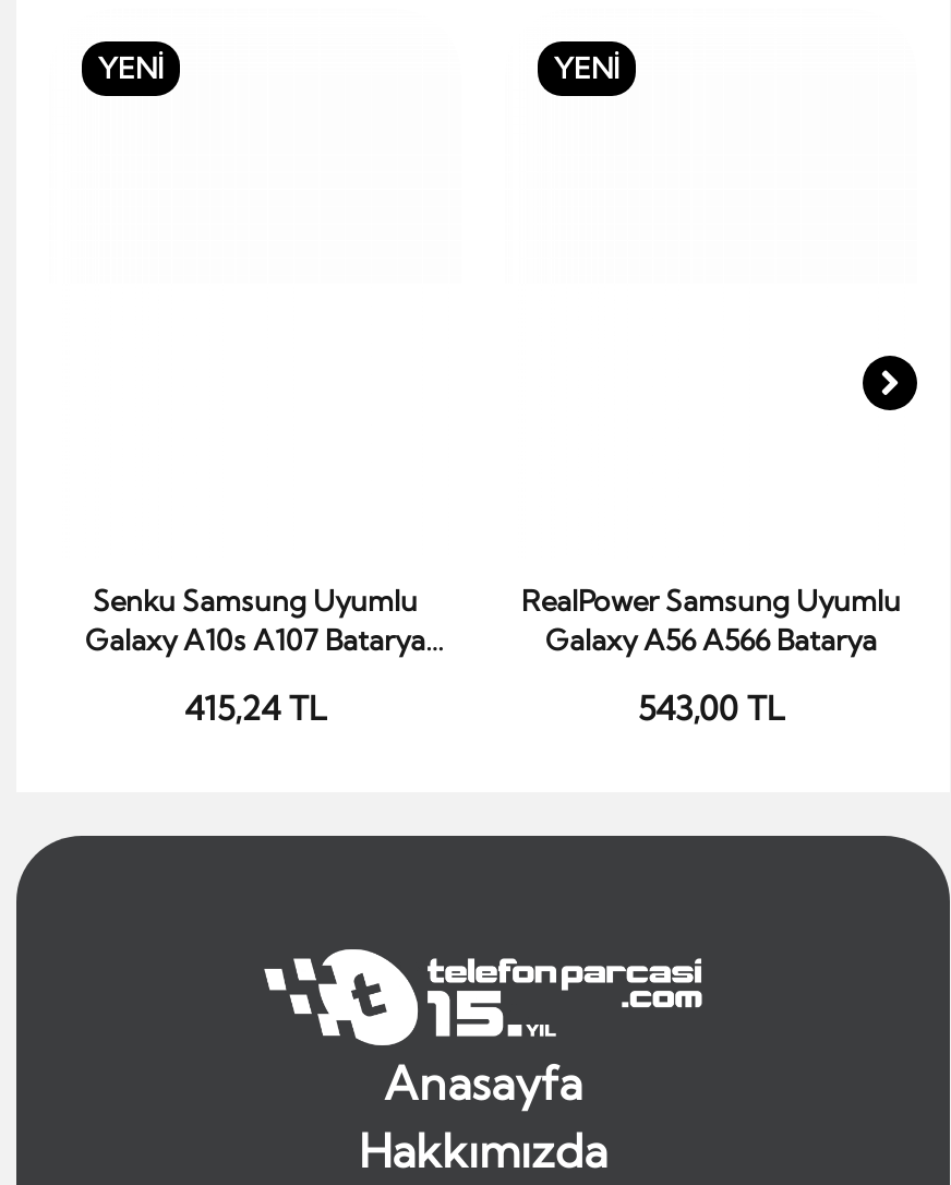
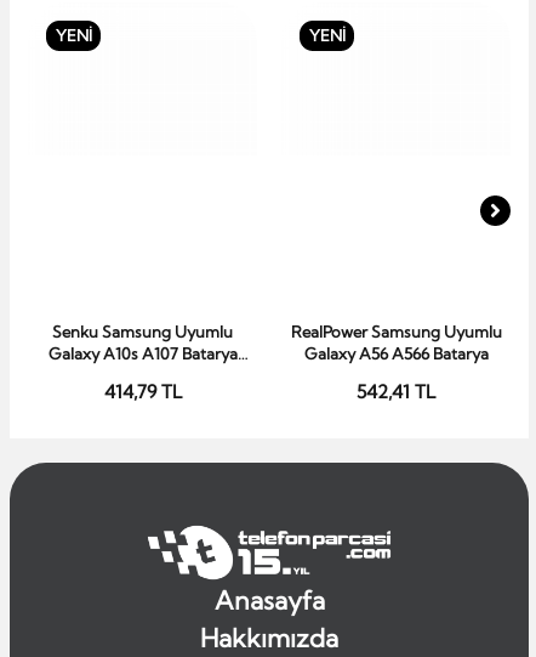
[184,687,326,728] 415,24 TL -> [104,380,181,403] 414,79 TL
[638,687,784,728] 543,00 TL -> [357,380,435,403] 542,41 TL

